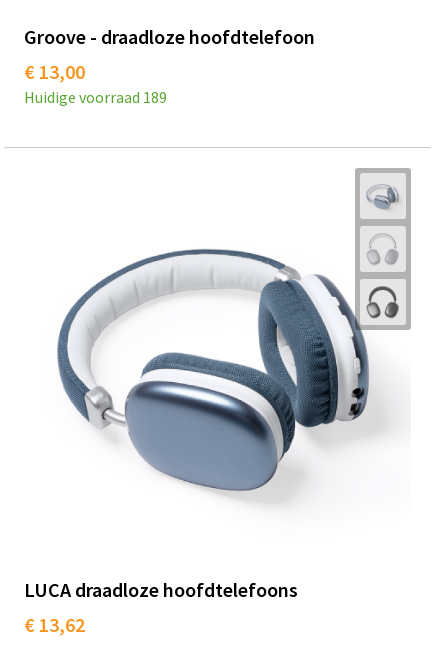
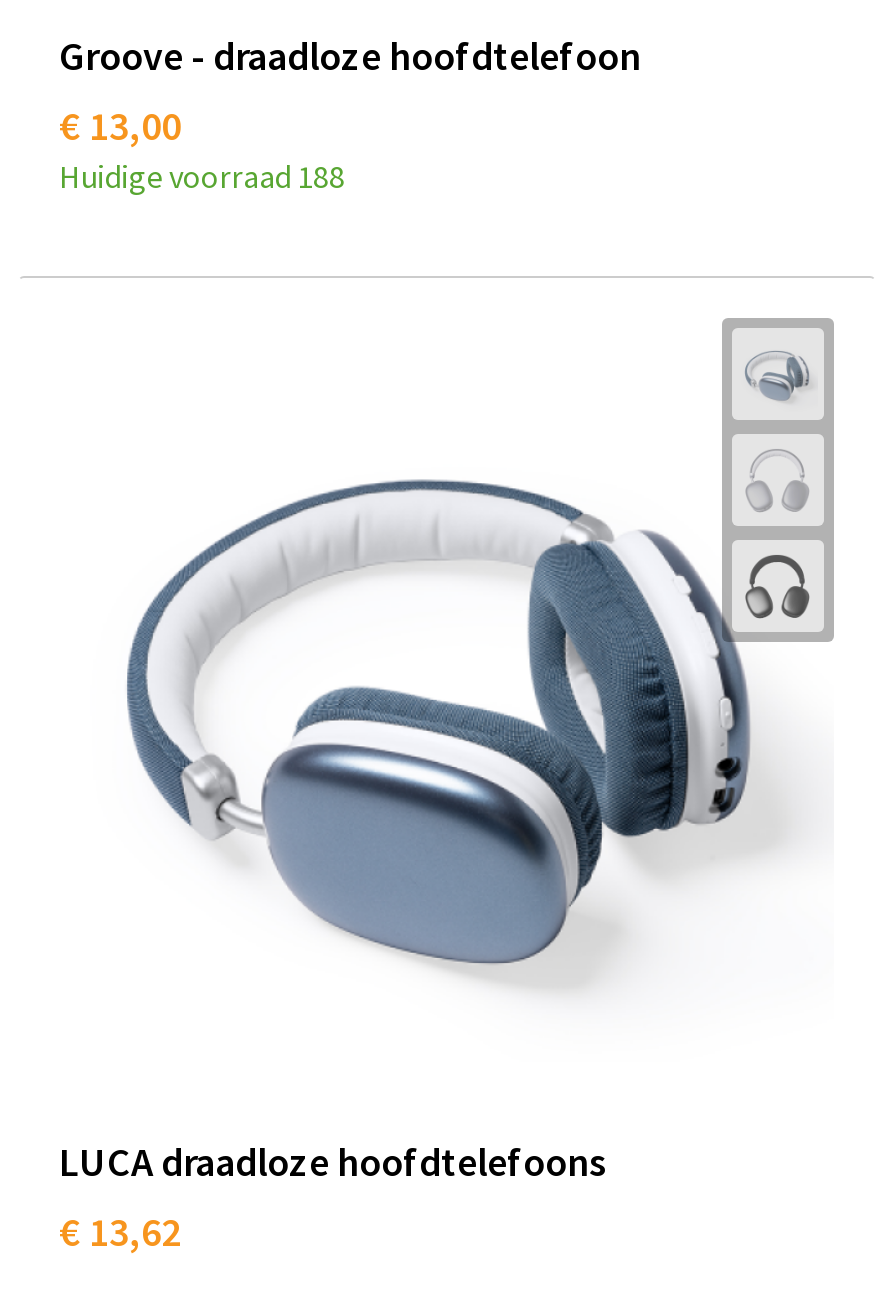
[23,87,166,107] Huidige voorraad 189 -> [59,156,345,196] Huidige voorraad 188

